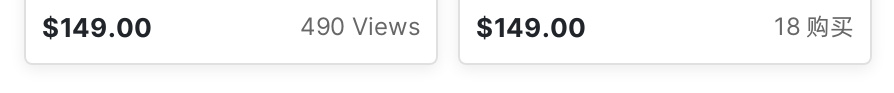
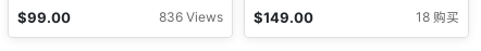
[42,11,420,43] $149.00 | 490 Views -> [17,9,223,26] $99.00 | 836 Views

